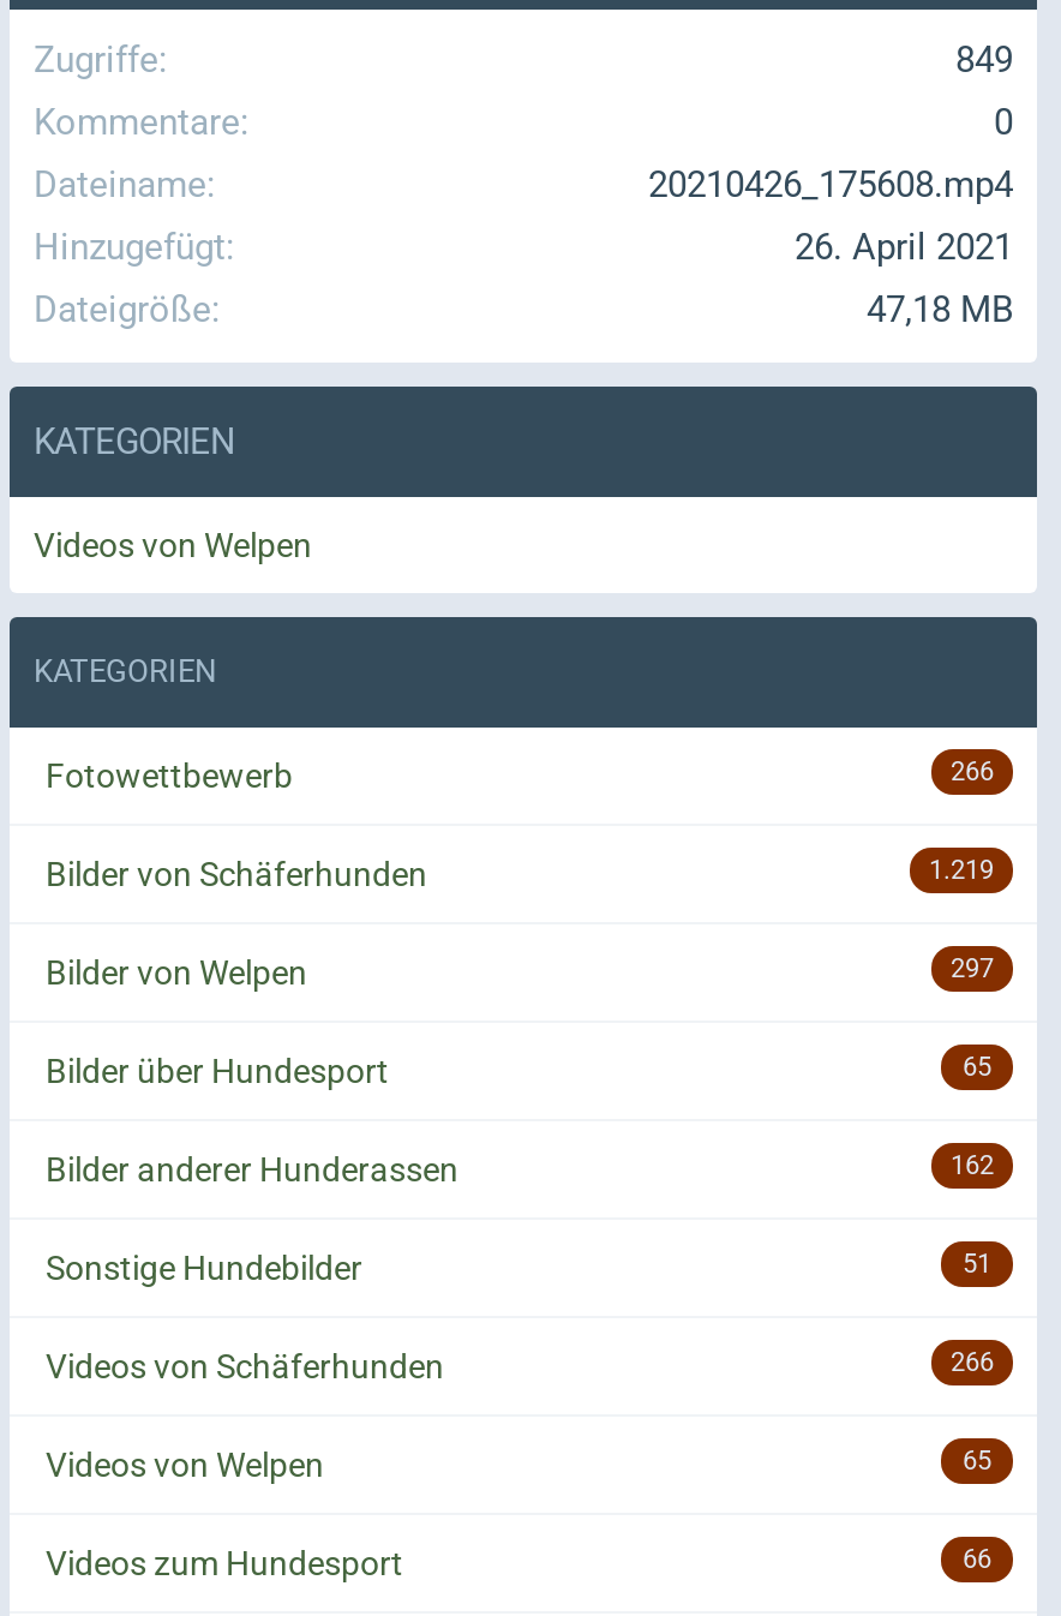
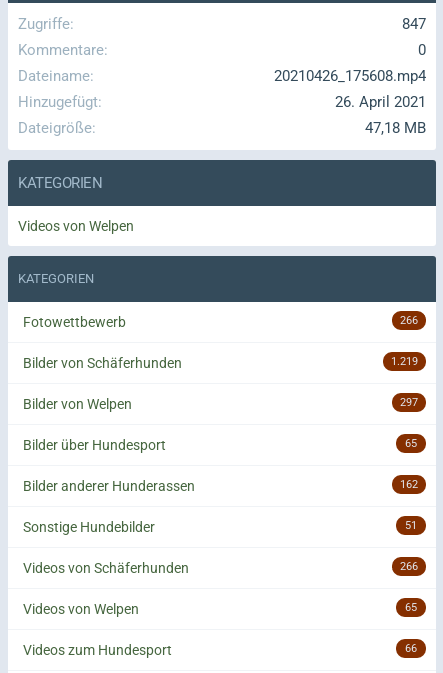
[955,39,1013,82] 849 -> [402,15,426,33] 847

